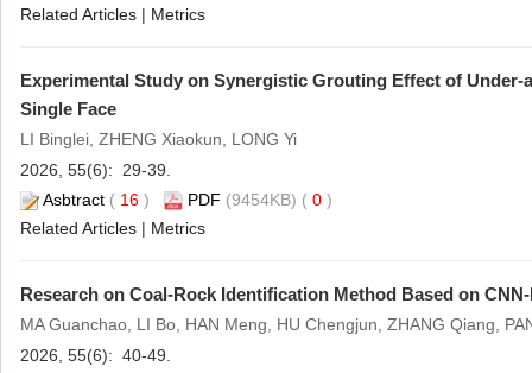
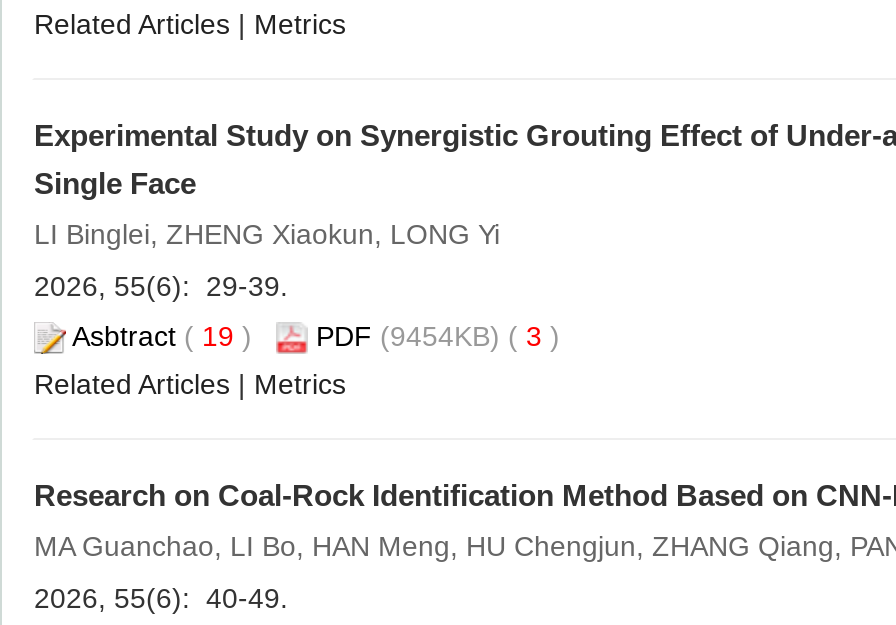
[43,190,164,209] Asbtract (16) -> [72,320,276,352] Asbtract (19)
[188,190,342,209] PDF (9454KB) (0) -> [316,320,576,352] PDF (9454KB) (3)

